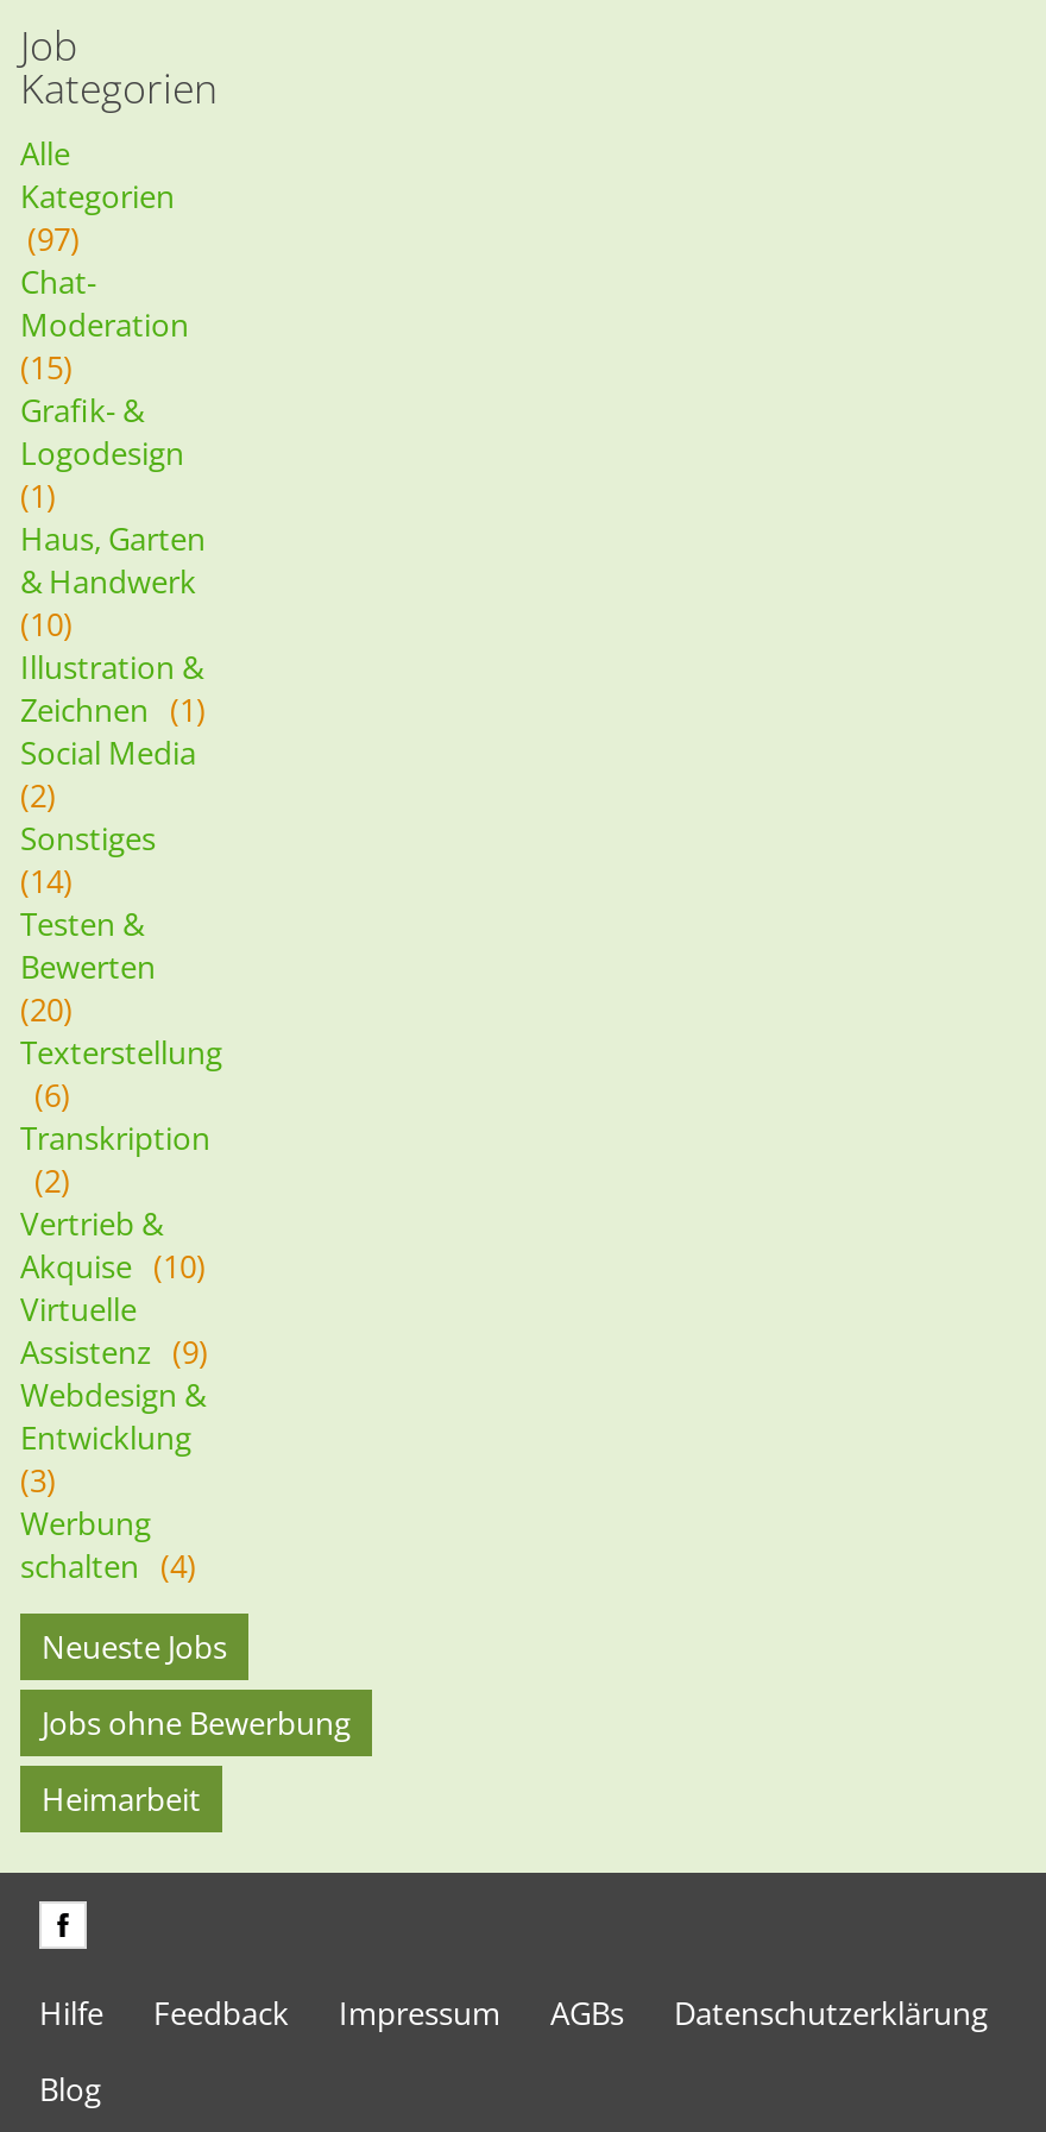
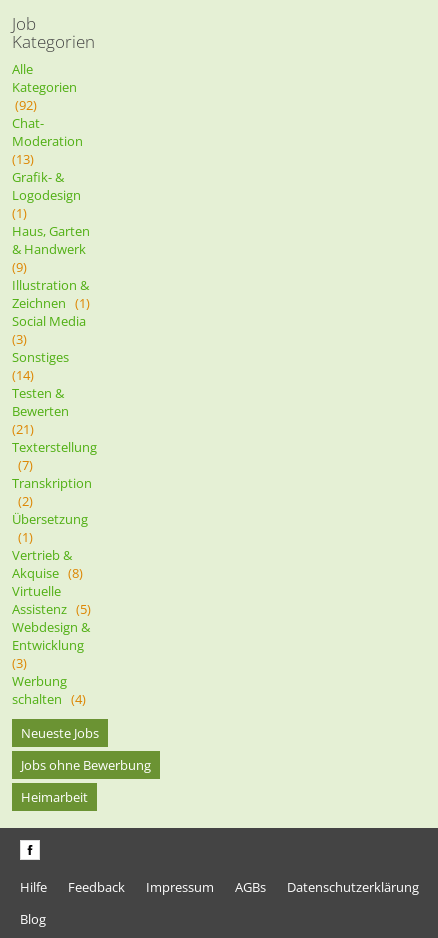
[27,217,80,260] (97) -> [15,96,37,114] (92)
[20,346,73,389] (15) -> [12,150,34,168] (13)
[20,603,73,645] (10) -> [12,258,27,276] (9)
[20,774,56,817] (2) -> [12,330,27,348] (3)
[20,988,73,1031] (20) -> [12,420,34,438] (21)
[34,1073,70,1116] (6) -> [18,456,33,474] (7)
none -> [12,510,88,546] Übersetzung | (1)
[20,1245,206,1288] Akquise (10) -> [12,564,83,582] Akquise (8)
[20,1330,208,1373] Assistenz (9) -> [12,600,91,618] Assistenz (5)

